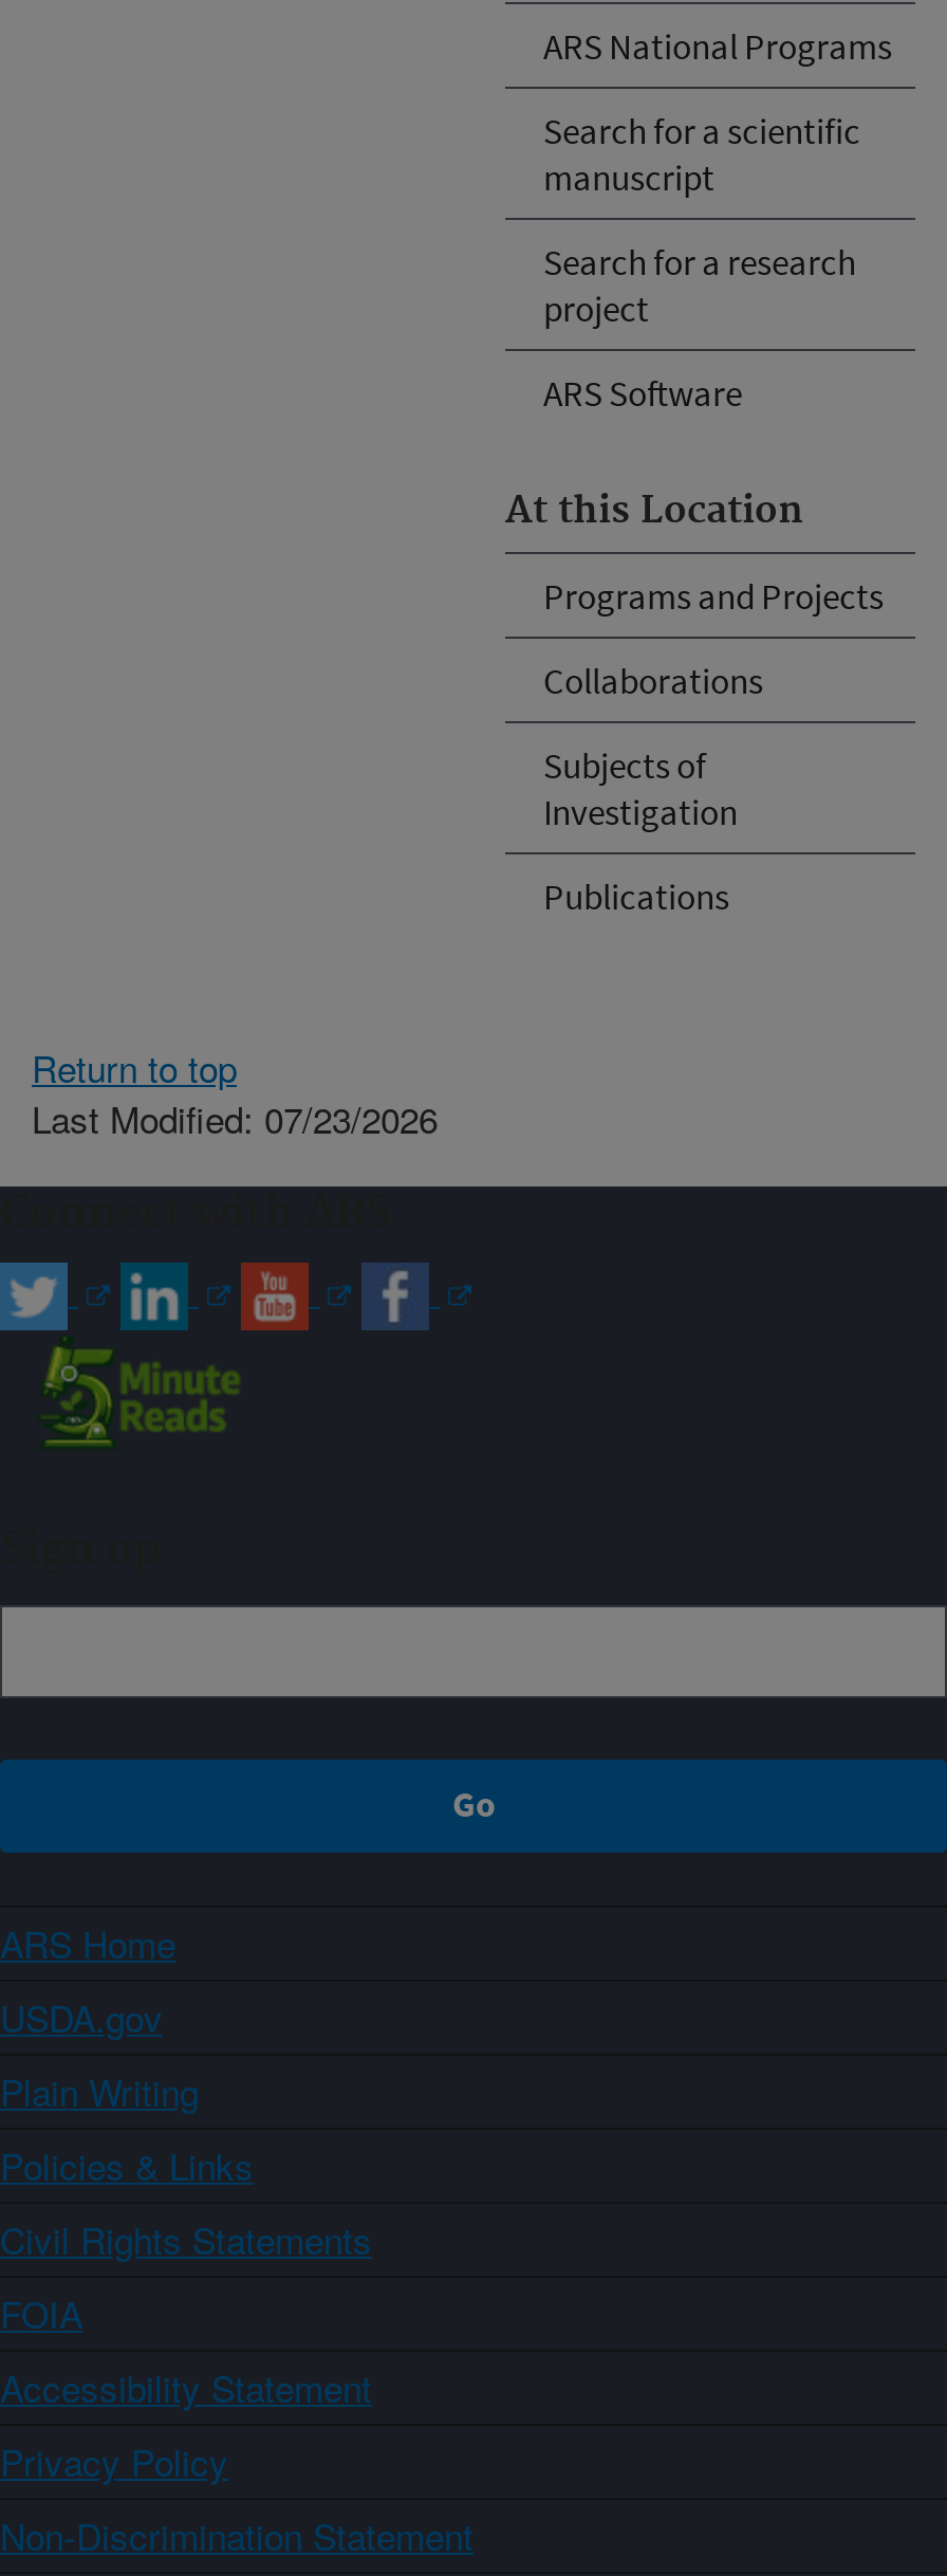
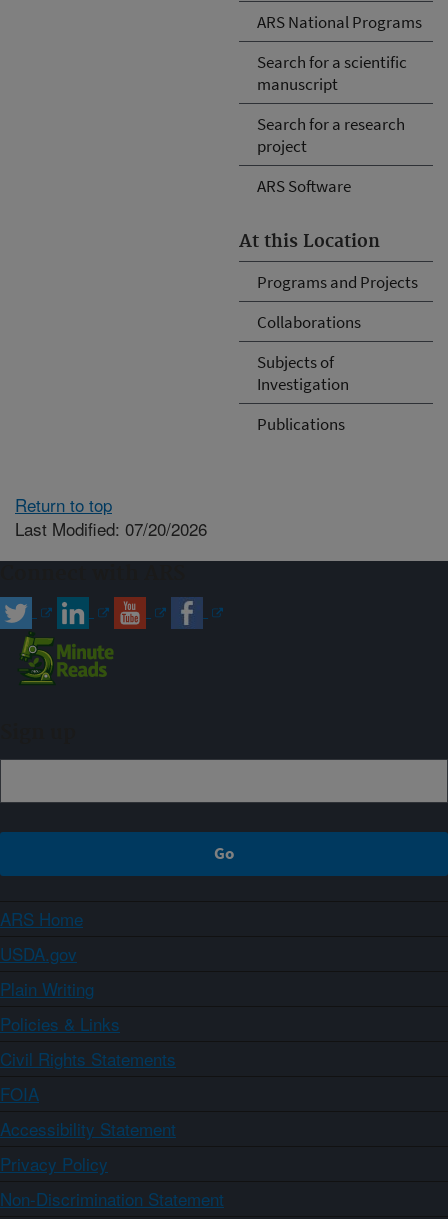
[32,1091,438,1144] Last Modified: 07/23/2026 -> [15,516,207,541] Last Modified: 07/20/2026

